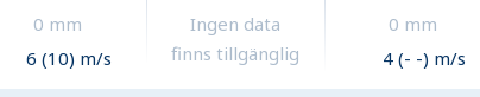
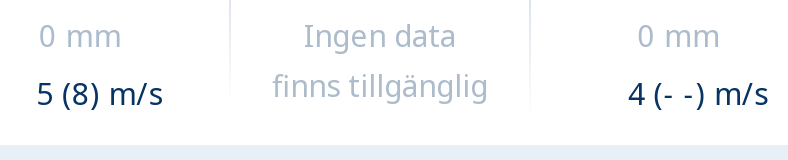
[26,46,112,70] 6 (10) m/s -> [36,73,162,113] 5 (8) m/s

